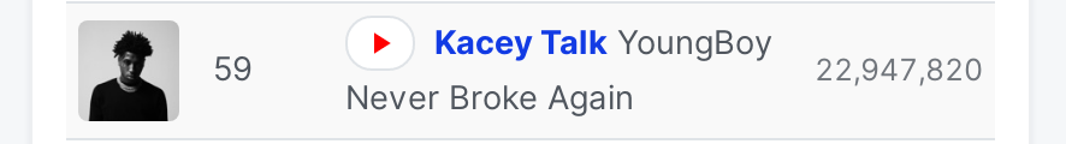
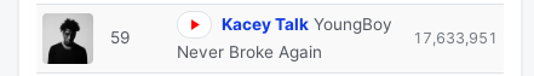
[815,52,983,88] 22,947,820 -> [413,29,498,47] 17,633,951

